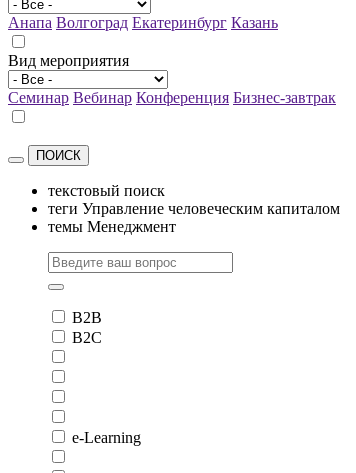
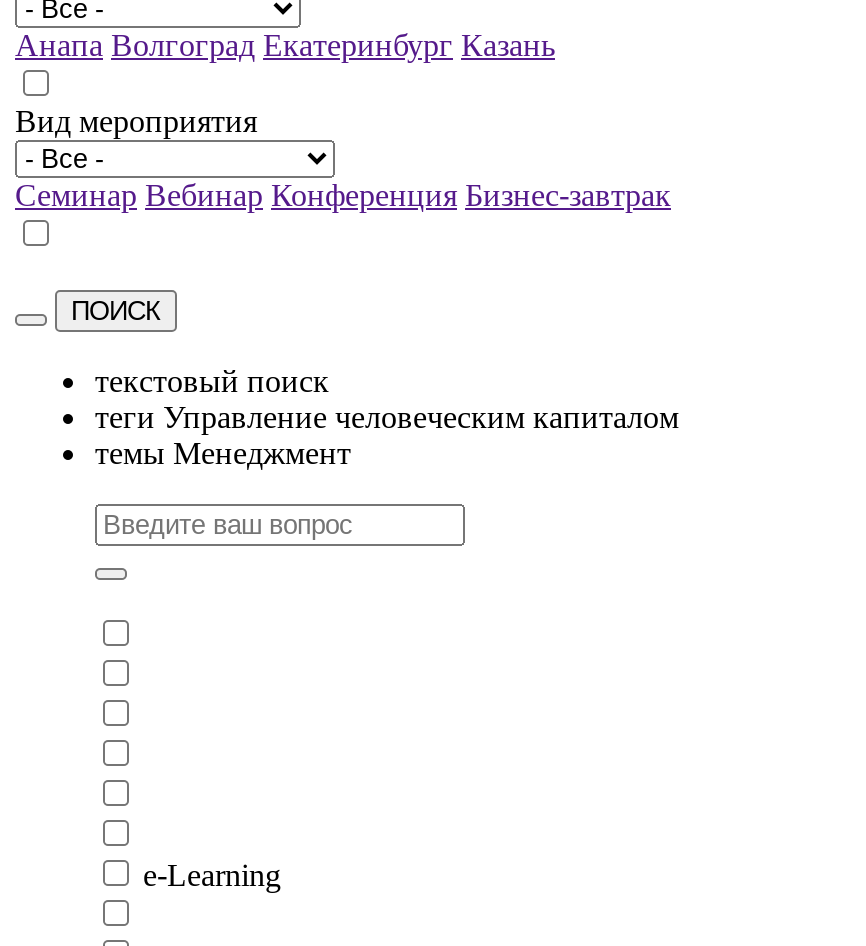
[72,309,102,346] B2B | B2C -> none

